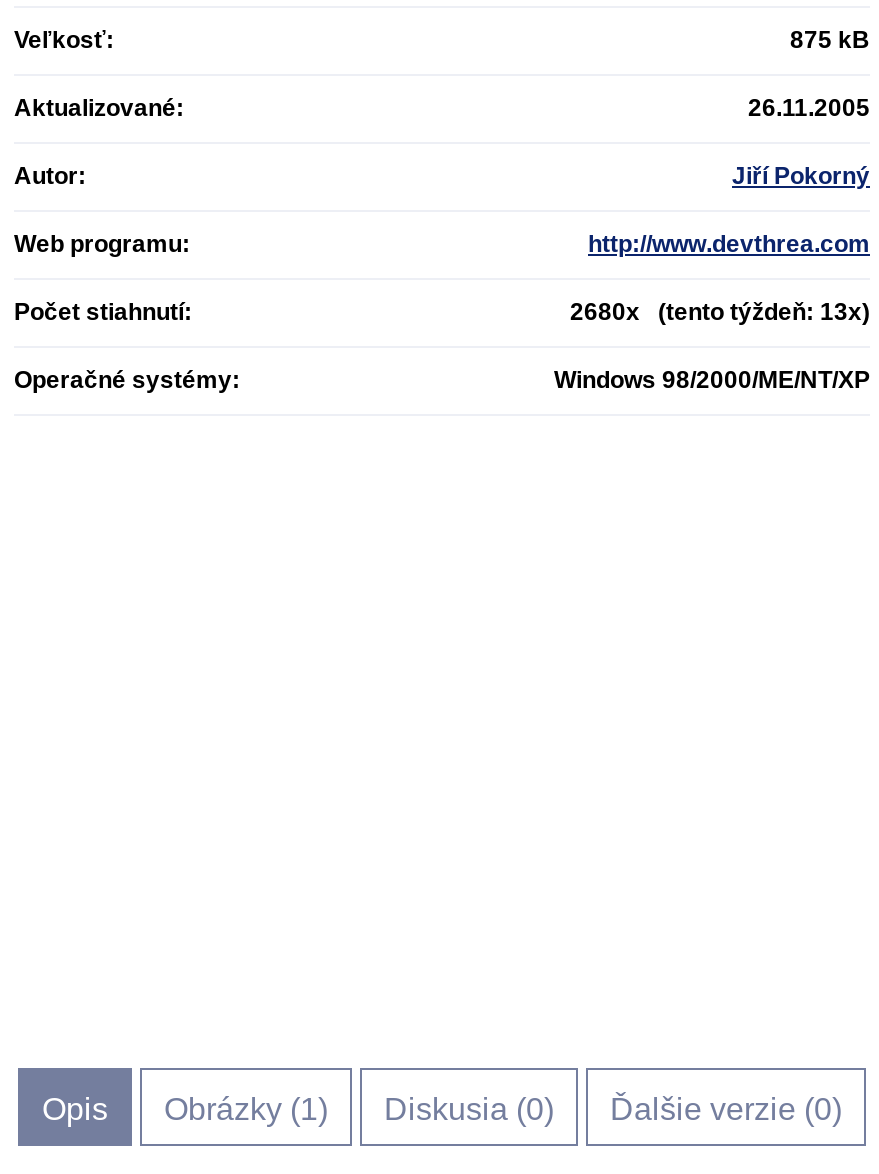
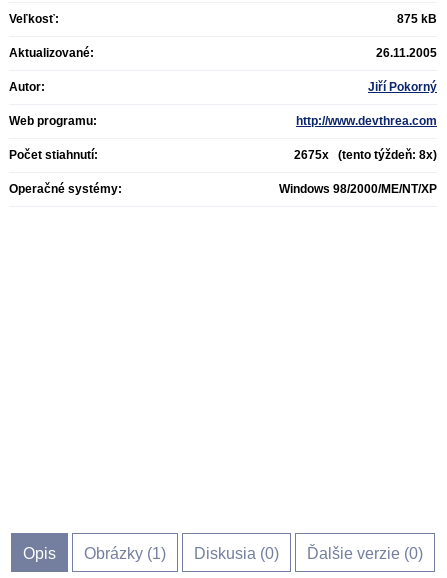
[570,298,870,326] 2680x (tento týždeň: 13x) -> [294,148,437,162] 2675x (tento týždeň: 8x)

